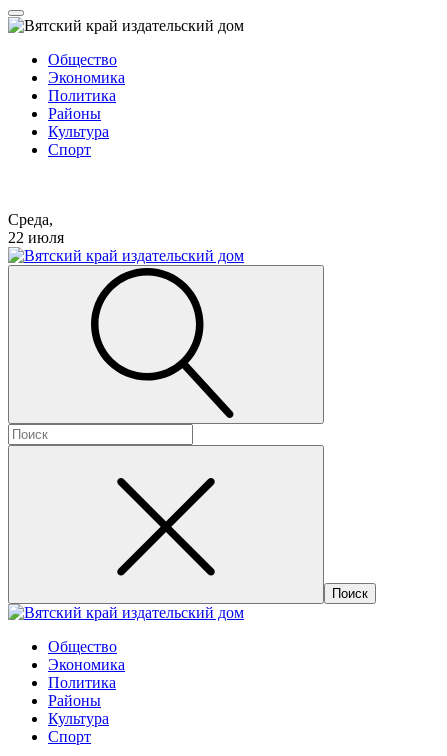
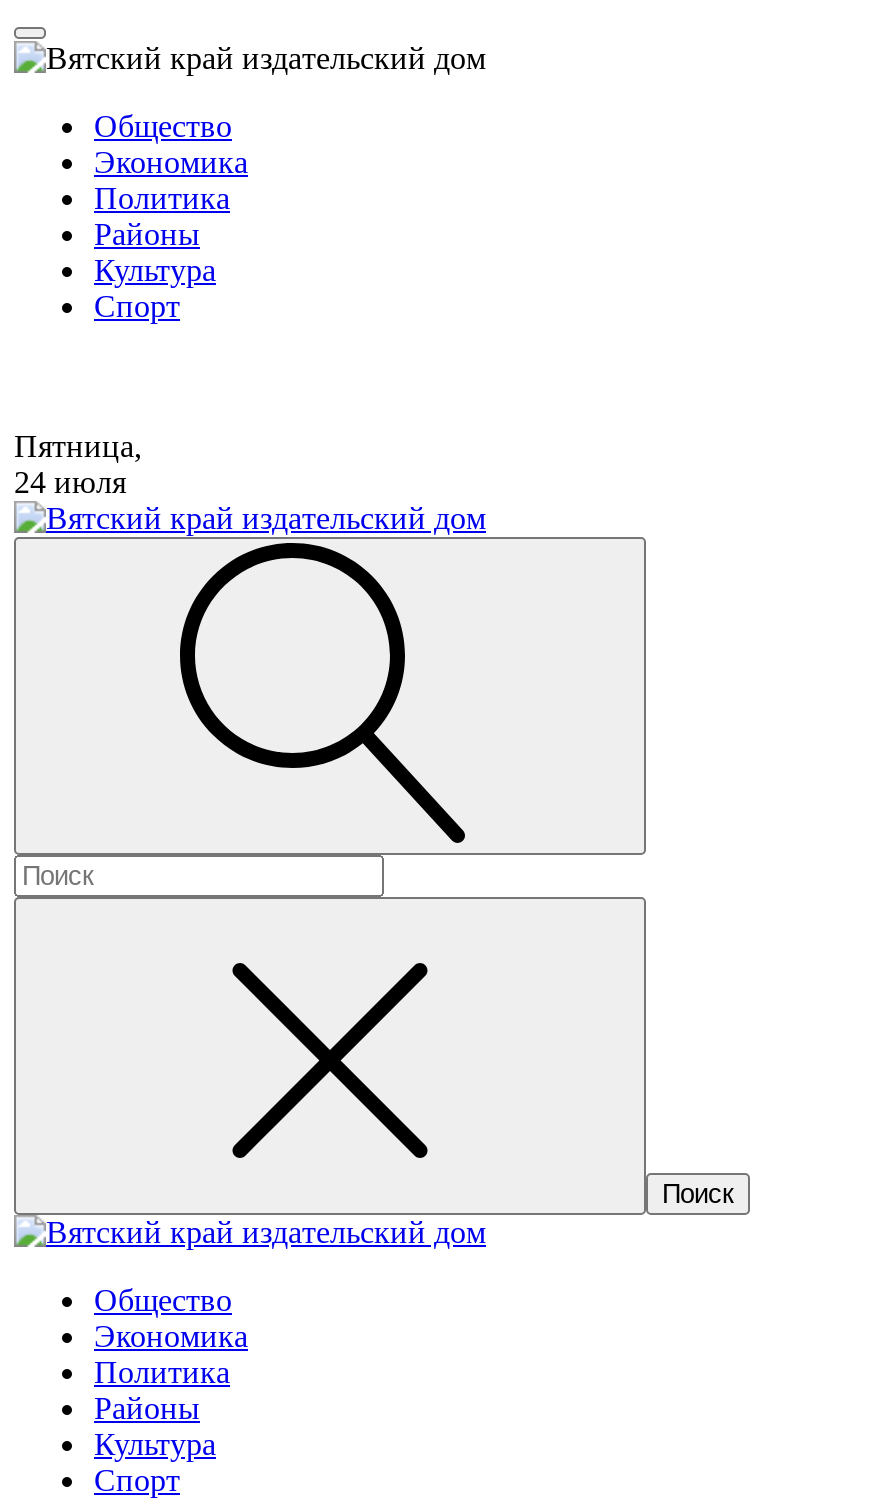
[8,211,64,246] Среда, | 22 июля -> [14,429,142,499] Пятница, | 24 июля

